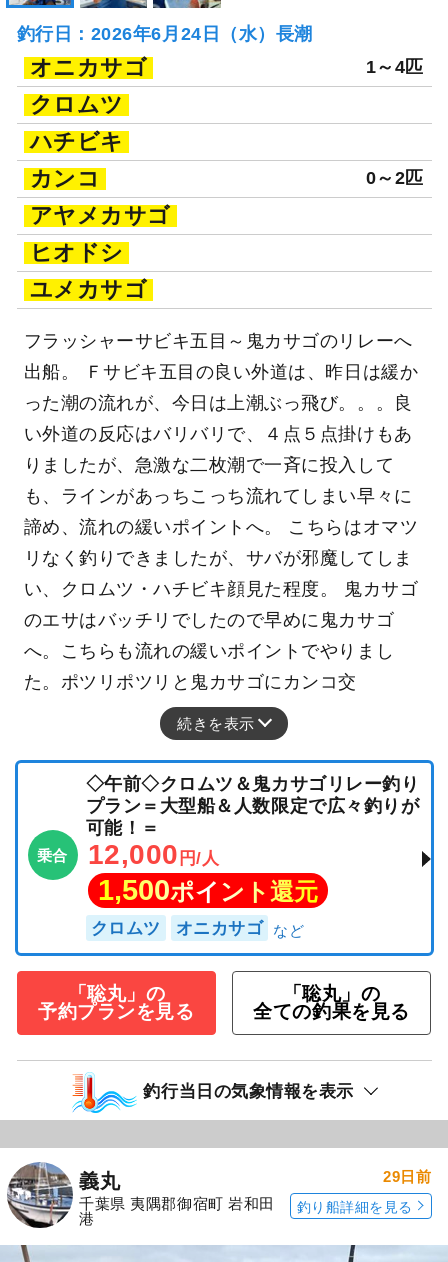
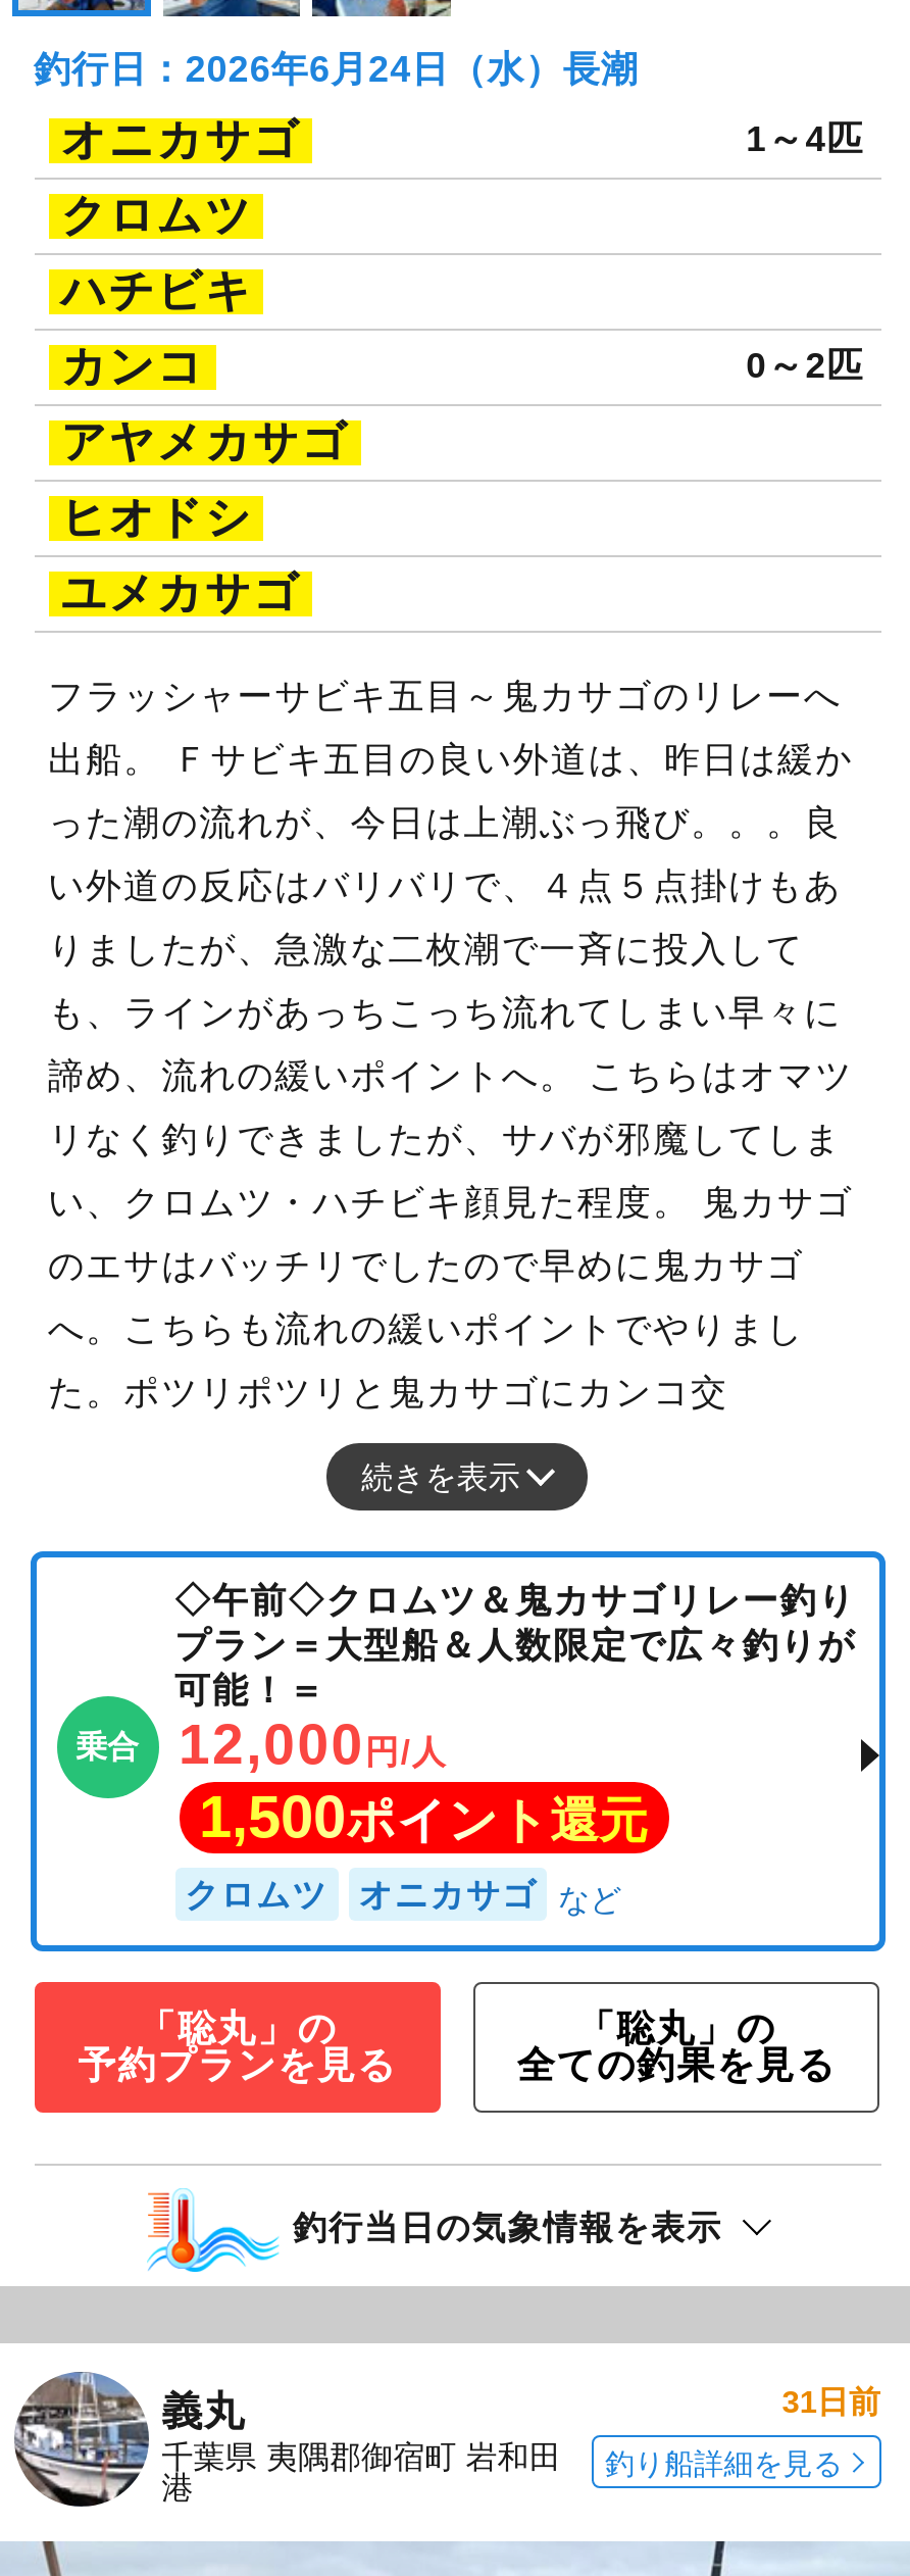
[383,1168,431,1185] 29日前 -> [782,2384,880,2419] 31日前

